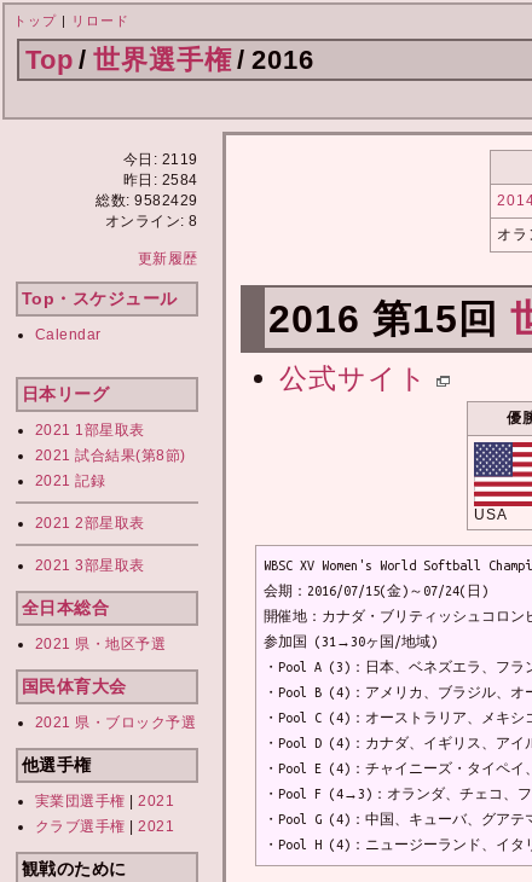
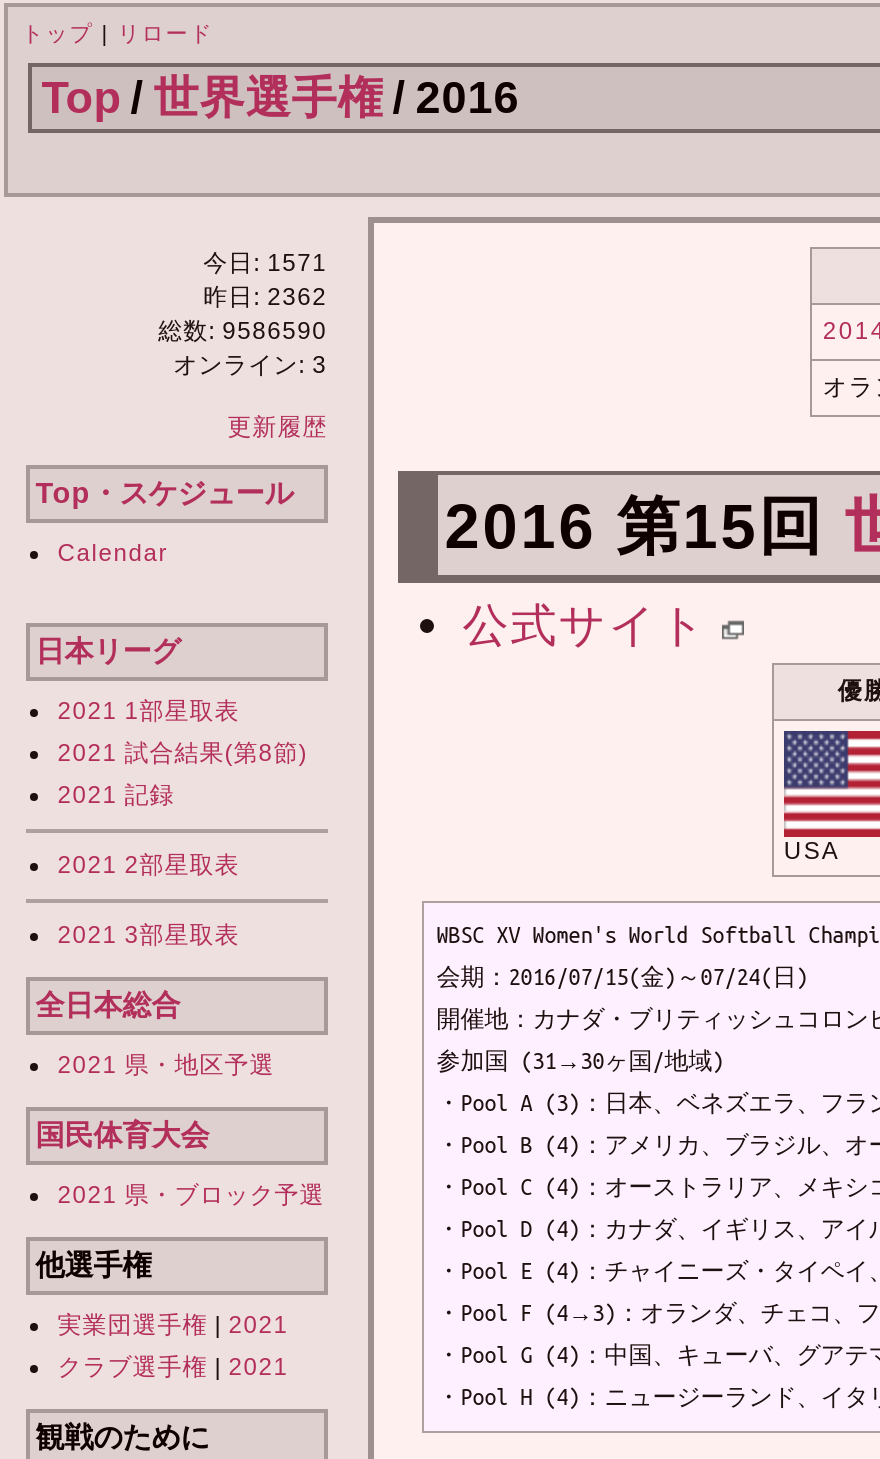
[123,151,198,168] 今日: 2119 -> [203,249,327,277] 今日: 1571
[123,171,198,188] 昨日: 2584 -> [203,283,327,311] 昨日: 2362
[96,192,198,209] 総数: 9582429 -> [158,317,327,345] 総数: 9586590
[105,212,198,229] オンライン: 8 -> [173,351,327,379] オンライン: 3

